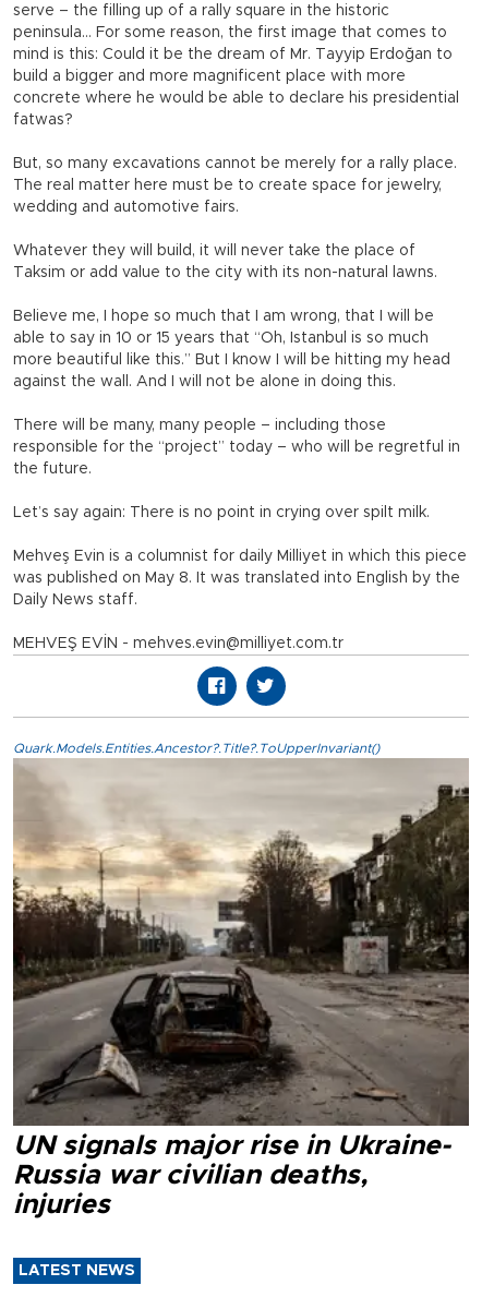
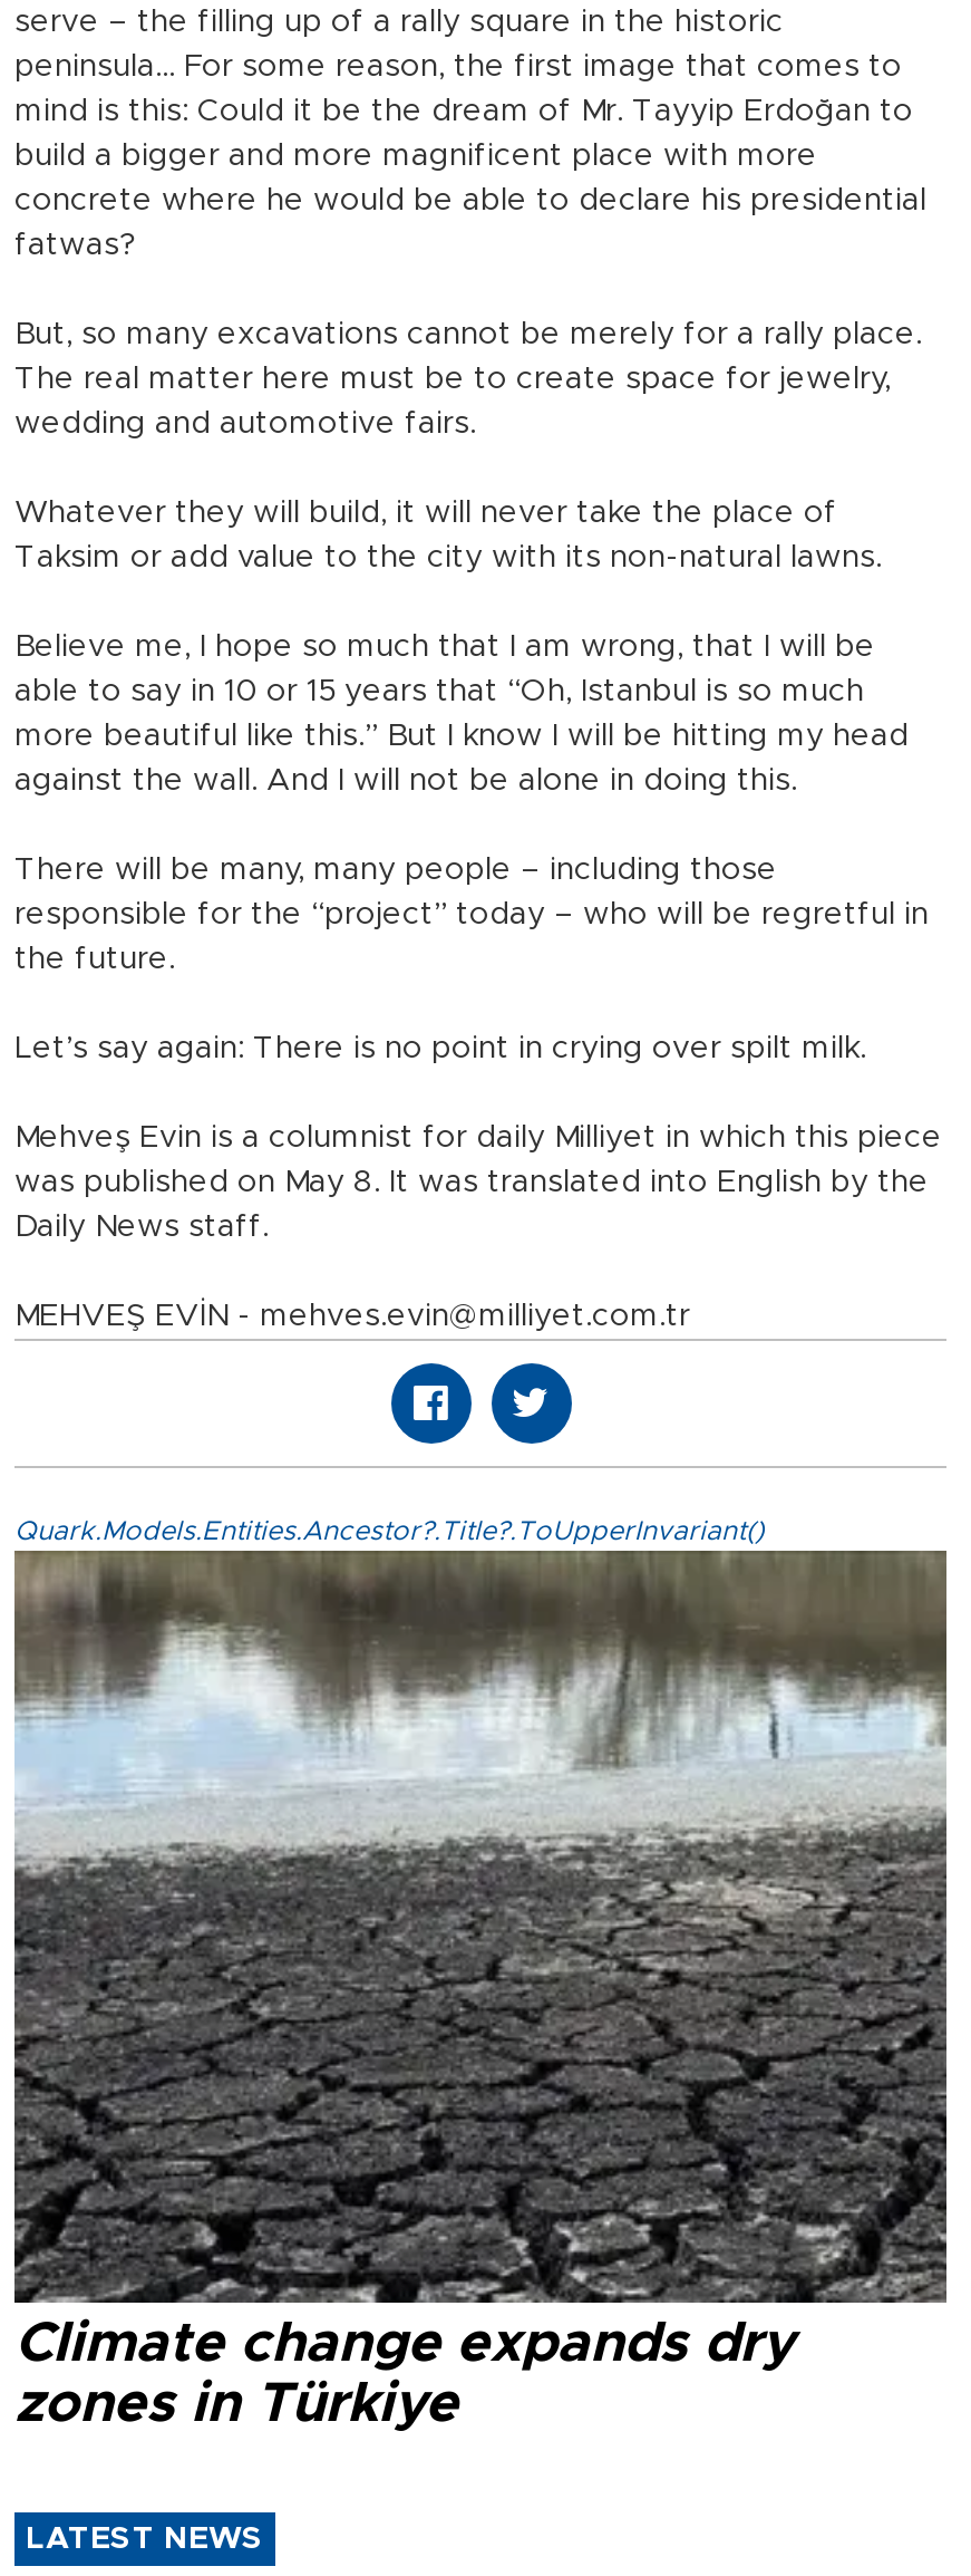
[12,759,469,1219] [image] | UN signals major rise in Ukraine- | Russia war civilian deaths, | injuries -> [14,1551,946,2433] [image] | Climate change expands dry | zones in Türkiye

